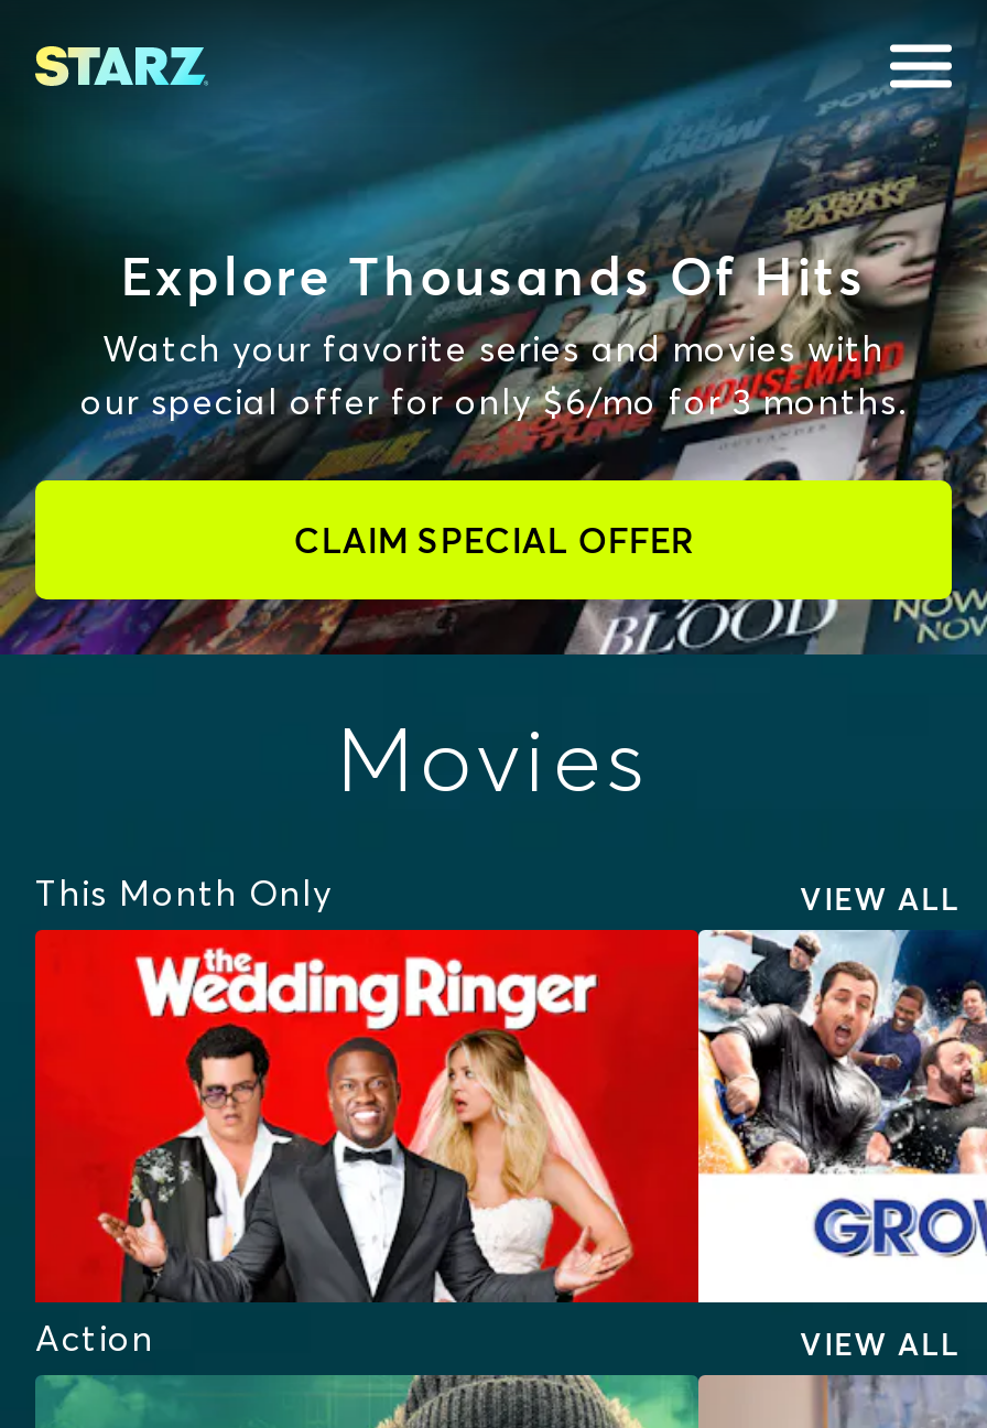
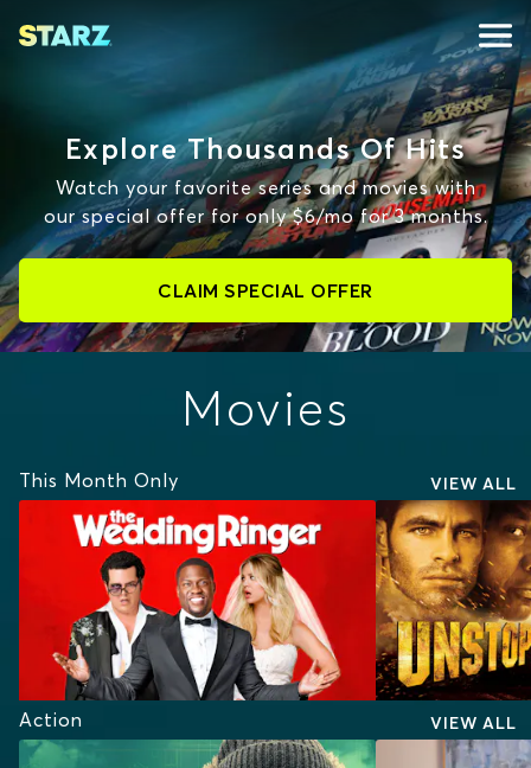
[696,928,980,1305] [image] -> [375,499,527,702] [image]

